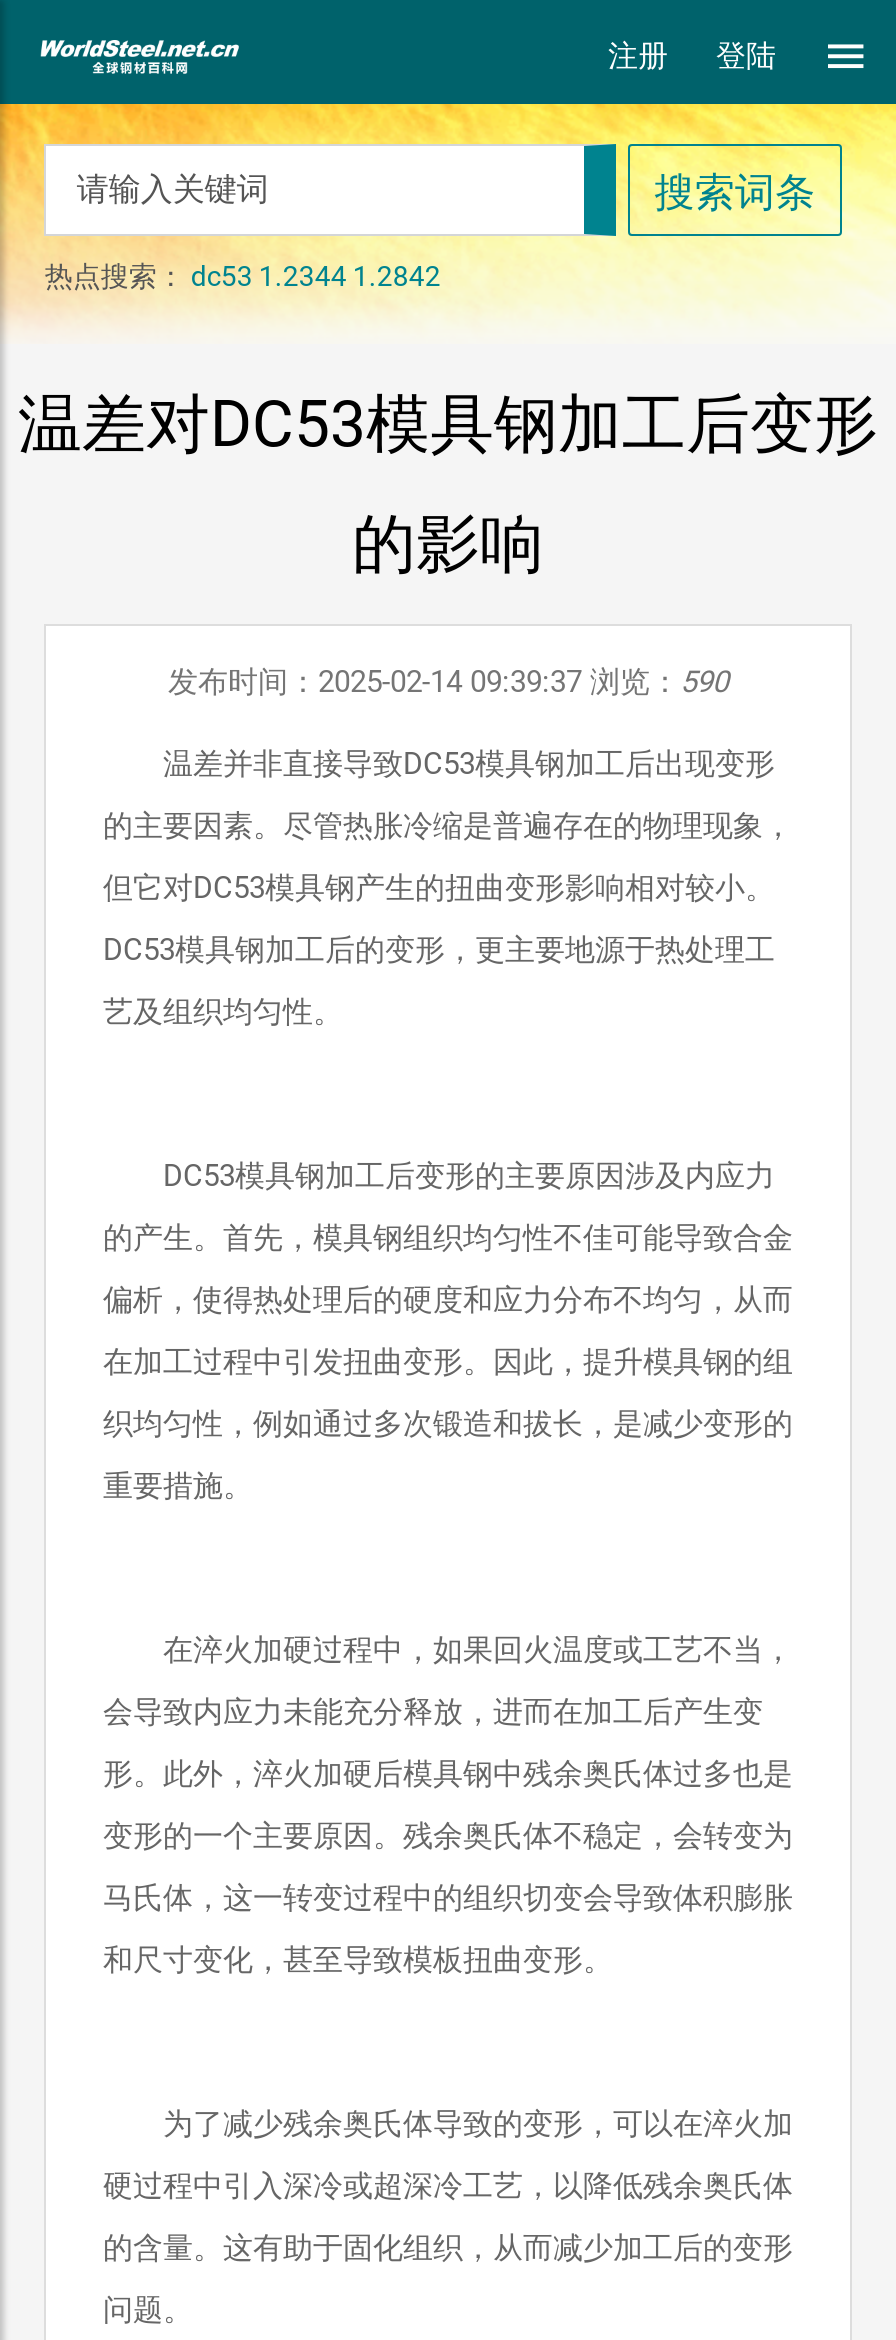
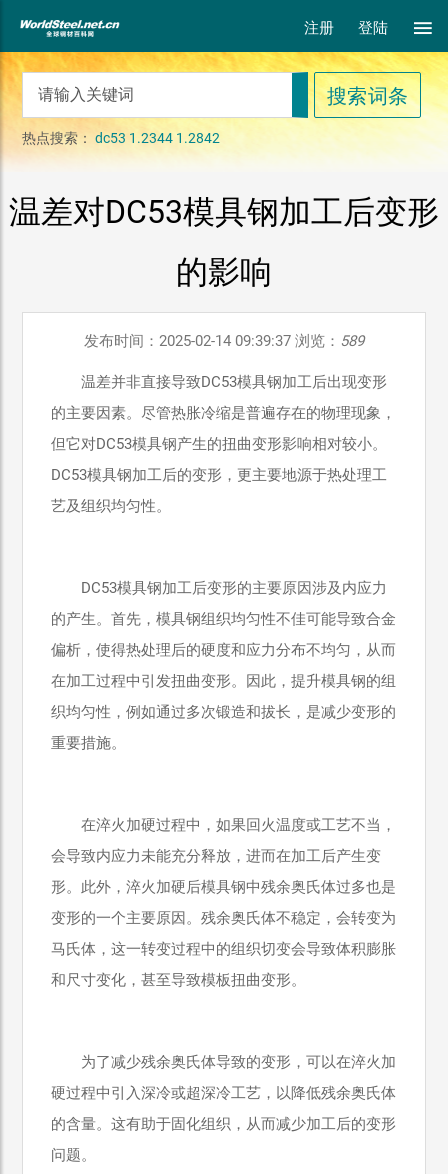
[168,664,728,700] 发布时间：2025-02-14 09:39:37 浏览：590 -> [84,332,364,350] 发布时间：2025-02-14 09:39:37 浏览：589

